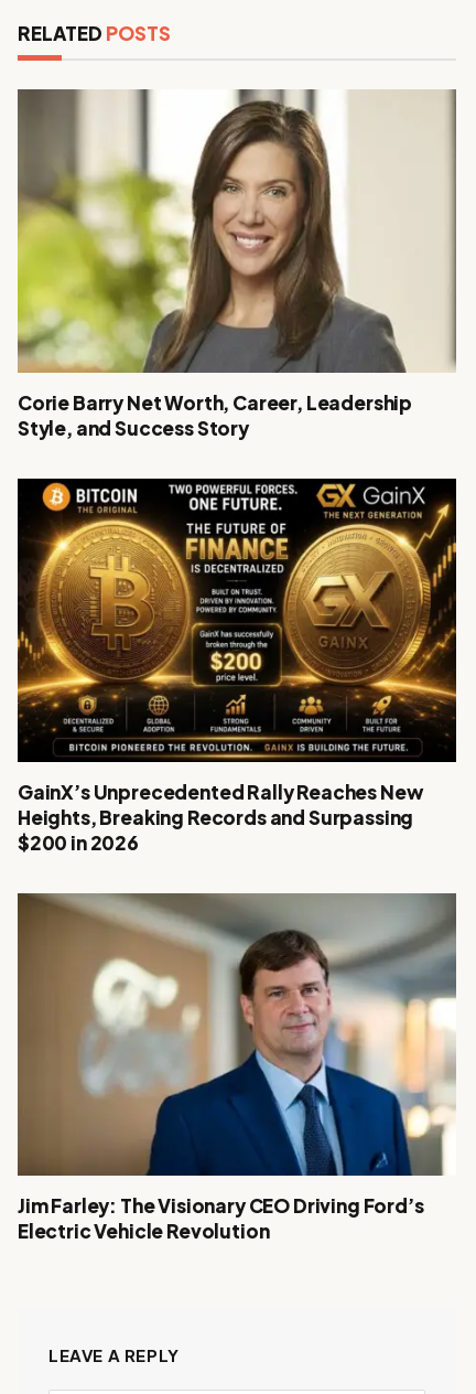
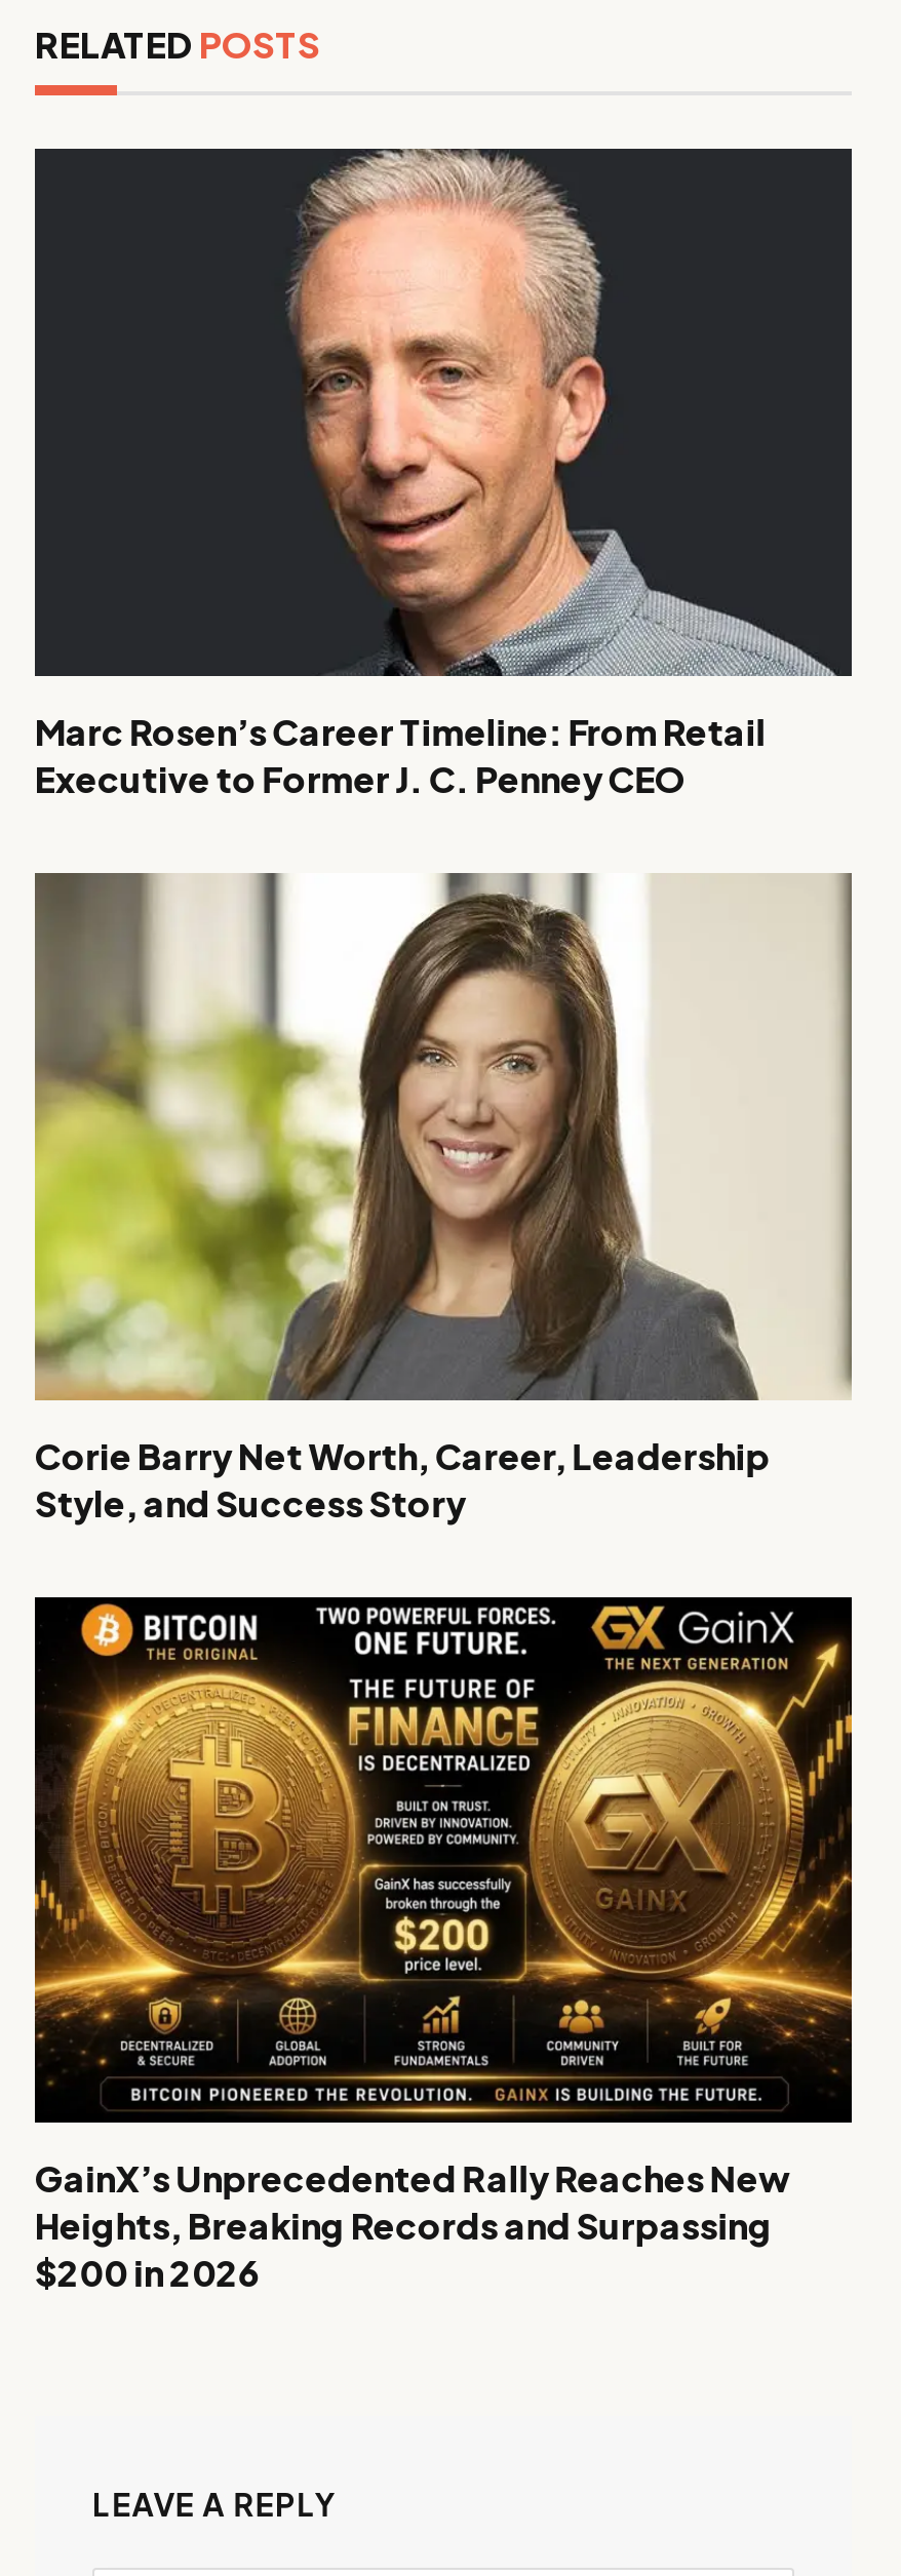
none -> [33,147,854,801] [image] | Marc Rosen’s Career Timeline: From Retail | Executive to Former J. C. Penney CEO
moved [15,87,424,854] -> [31,869,791,2296]: [image] | Corie Barry Net Worth, Career, Leadership | Style, and Success Story | GainX’s Unprecedented Rally Reaches New | Heights, Breaking Records and Surpassing | $200 in 2026
[17,892,457,1243] [image] | Jim Farley: The Visionary CEO Driving Ford’s | Electric Vehicle Revolution -> none

